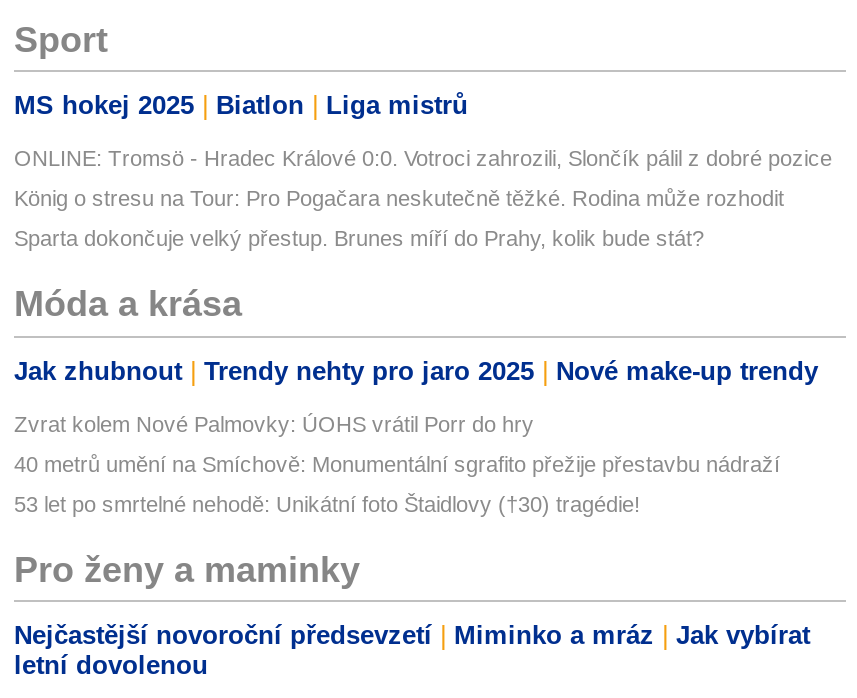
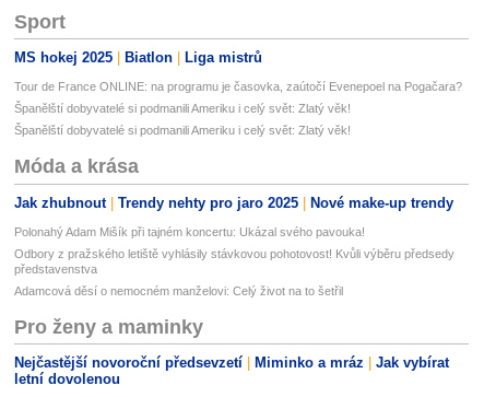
[14,147,832,171] ONLINE: Tromsö - Hradec Králové 0:0. Votroci zahrozili, Slončík pálil z dobré pozice -> [14,80,462,93] Tour de France ONLINE: na programu je časovka, zaútočí Evenepoel na Pogačara?
[14,187,784,211] König o stresu na Tour: Pro Pogačara neskutečně těžké. Rodina může rozhodit -> [14,102,351,115] Španělští dobyvatelé si podmanili Ameriku i celý svět: Zlatý věk!
[14,227,704,251] Sparta dokončuje velký přestup. Brunes míří do Prahy, kolik bude stát? -> [14,124,351,137] Španělští dobyvatelé si podmanili Ameriku i celý svět: Zlatý věk!
[14,412,534,436] Zvrat kolem Nové Palmovky: ÚOHS vrátil Porr do hry -> [14,225,365,238] Polonahý Adam Mišík při tajném koncertu: Ukázal svého pavouka!
[14,452,780,476] 40 metrů umění na Smíchově: Monumentální sgrafito přežije přestavbu nádraží -> [14,247,455,275] Odbory z pražského letiště vyhlásily stávkovou pohotovost! Kvůli výběru předsedy | představenstva
[14,492,640,516] 53 let po smrtelné nehodě: Unikátní foto Štaidlovy (†30) tragédie! -> [14,284,343,297] Adamcová děsí o nemocném manželovi: Celý život na to šetřil

